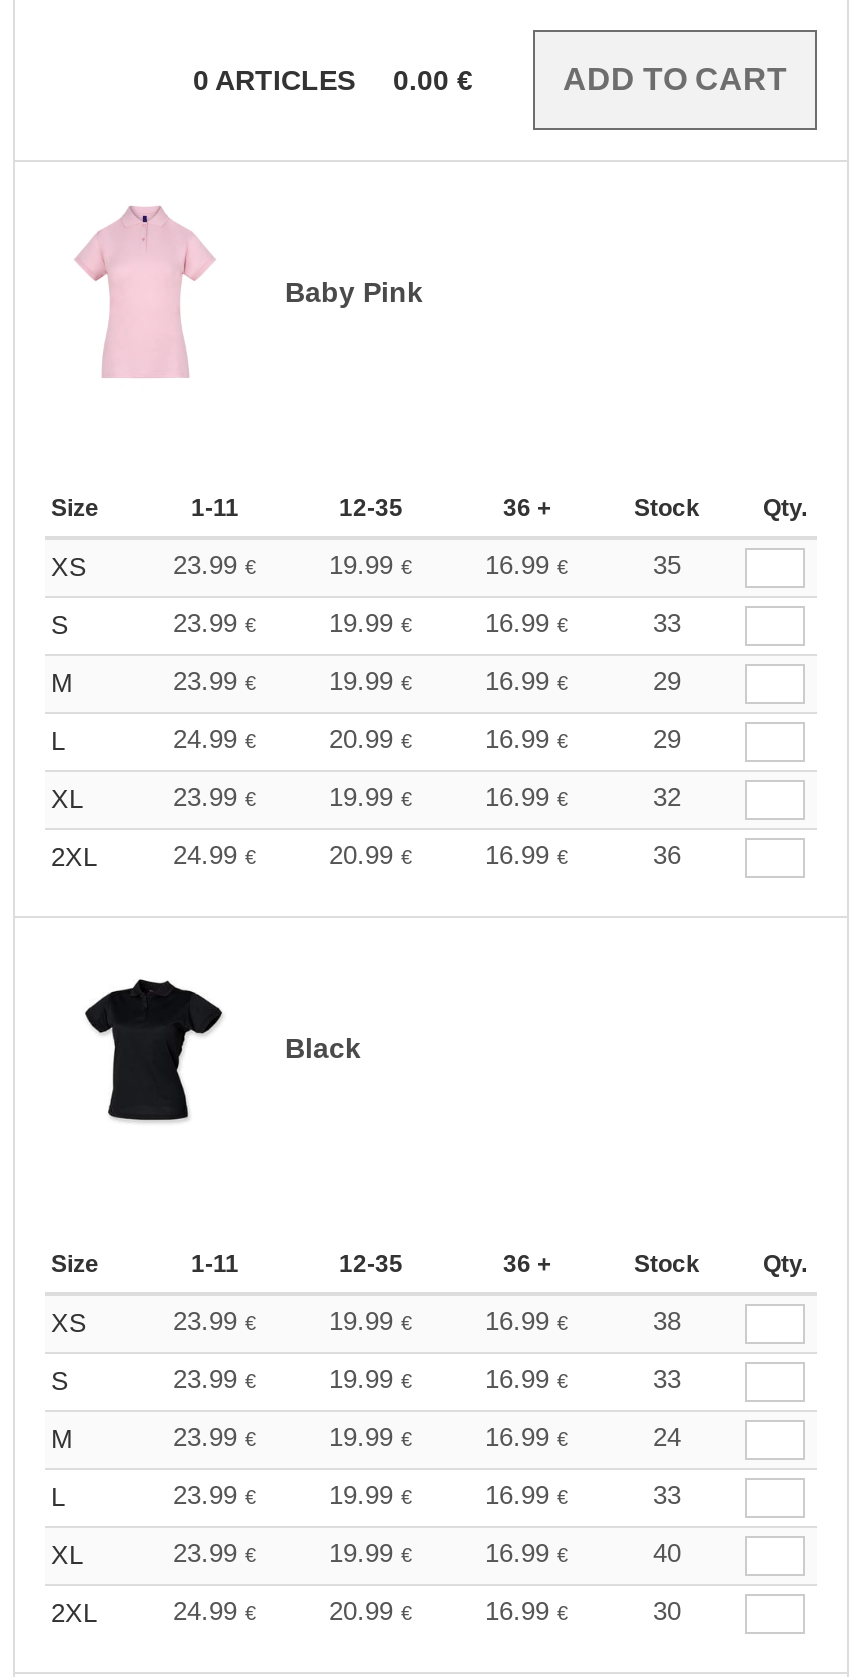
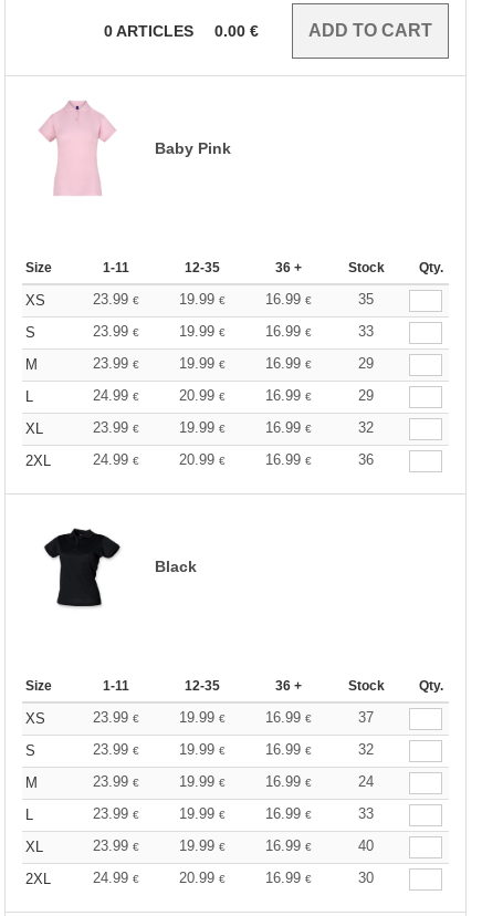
[653,1307,681,1337] 38 -> [358,709,374,726] 37
[653,1365,681,1395] 33 -> [358,742,374,758] 32

